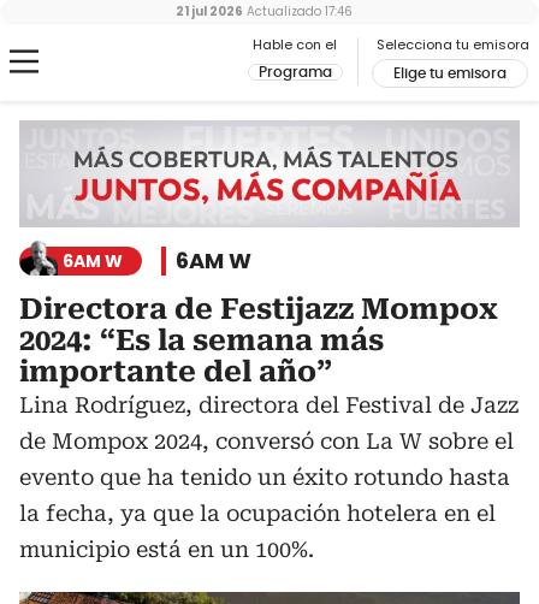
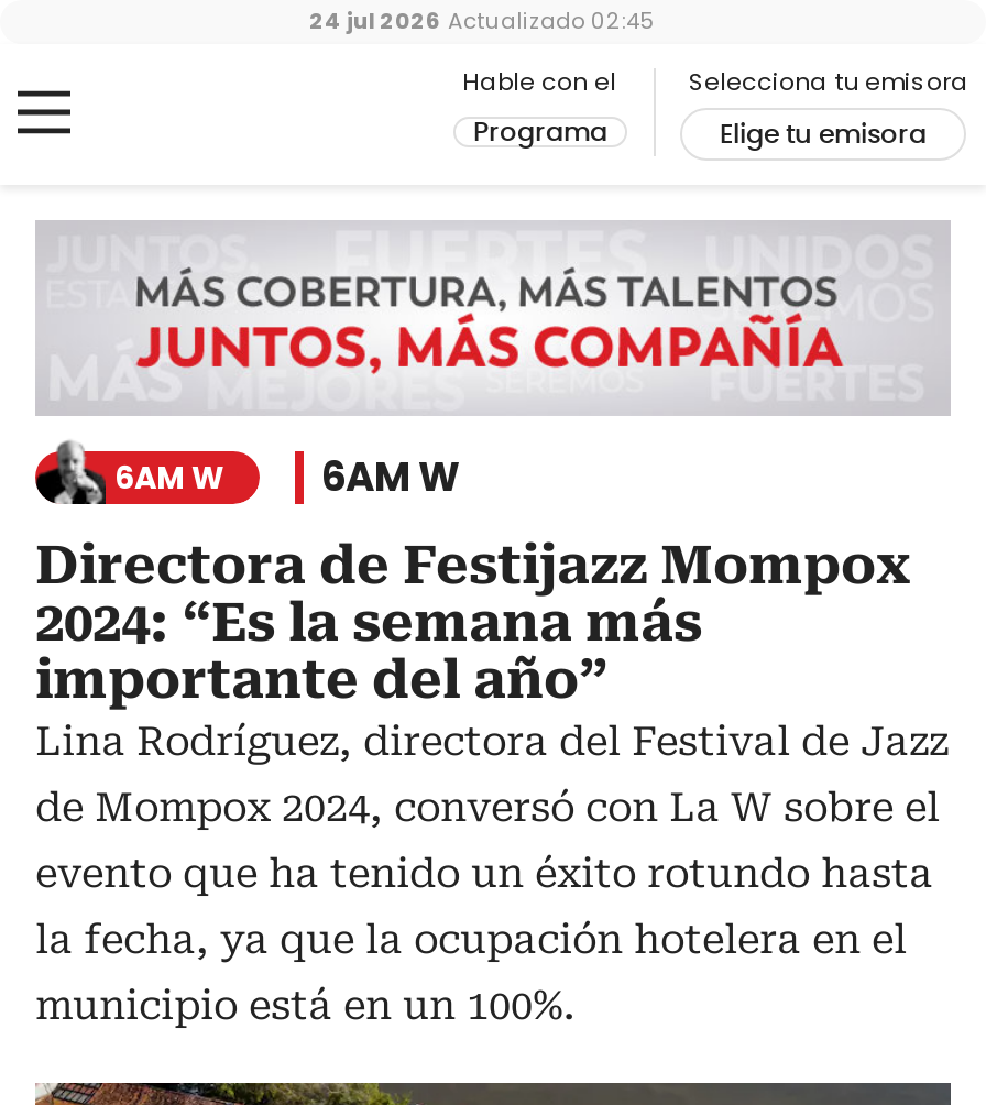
[175,2,352,20] 21 jul 2026 Actualizado 17:46 -> [309,4,655,37] 24 jul 2026 Actualizado 02:45

